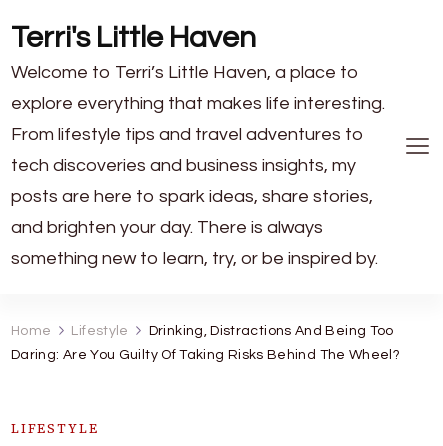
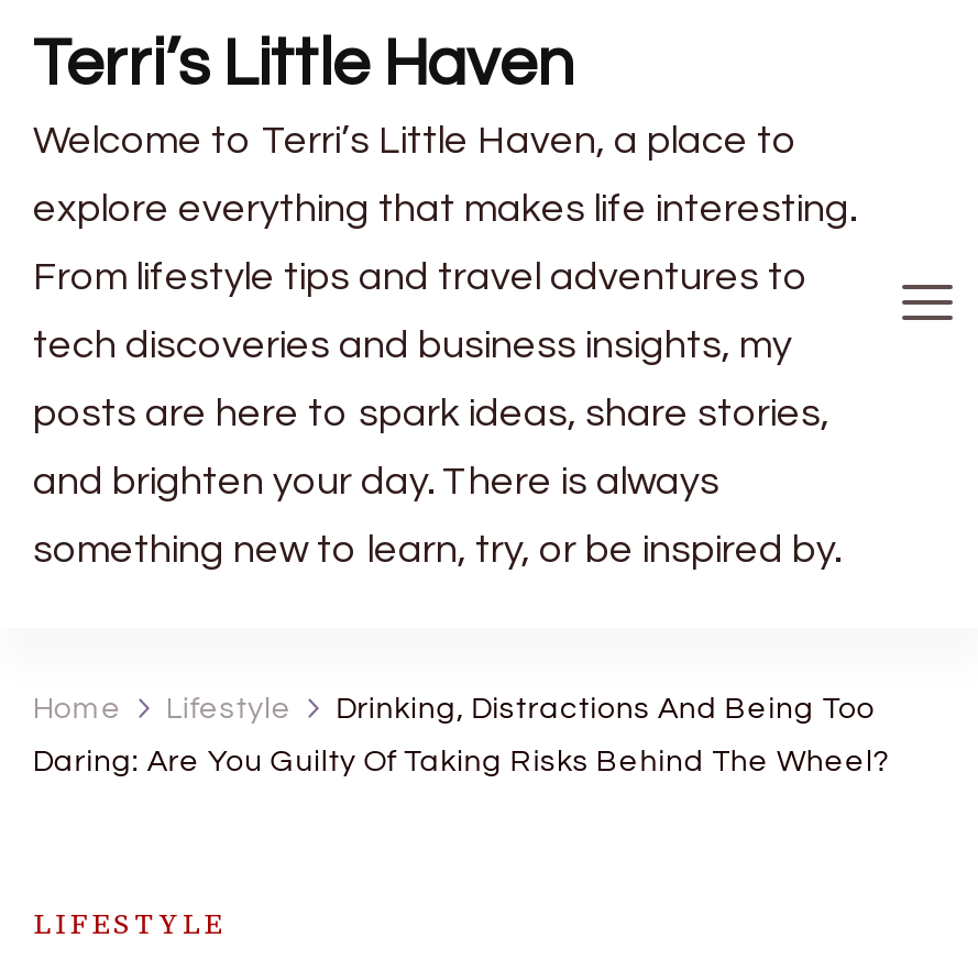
[11,22,256,53] Terri's Little Haven -> [33,30,574,98] Terri’s Little Haven

